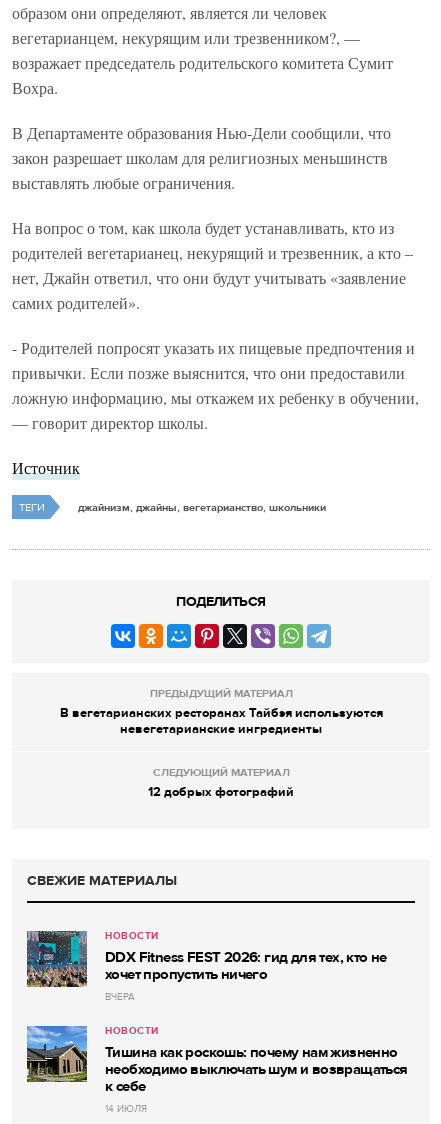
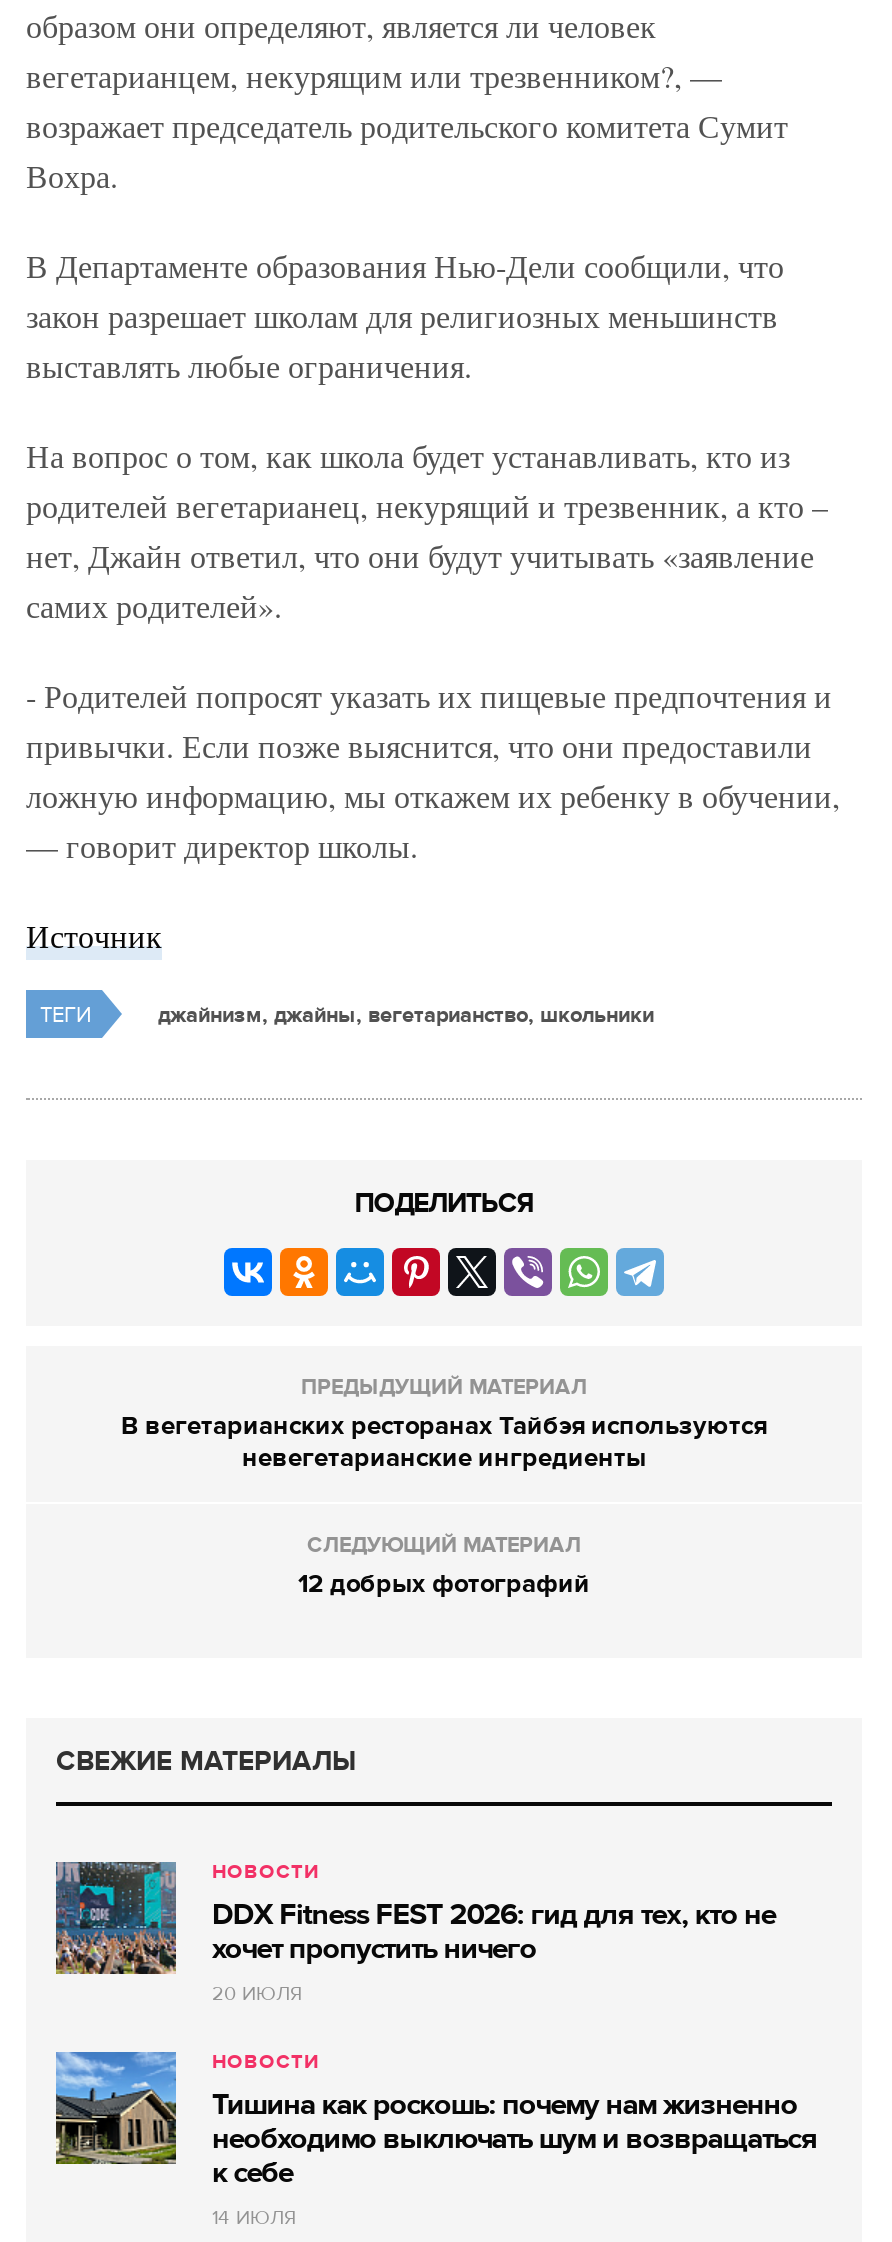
[105,991,135,1003] ВЧЕРА -> [212,1982,302,2006] 20 ИЮЛЯ

